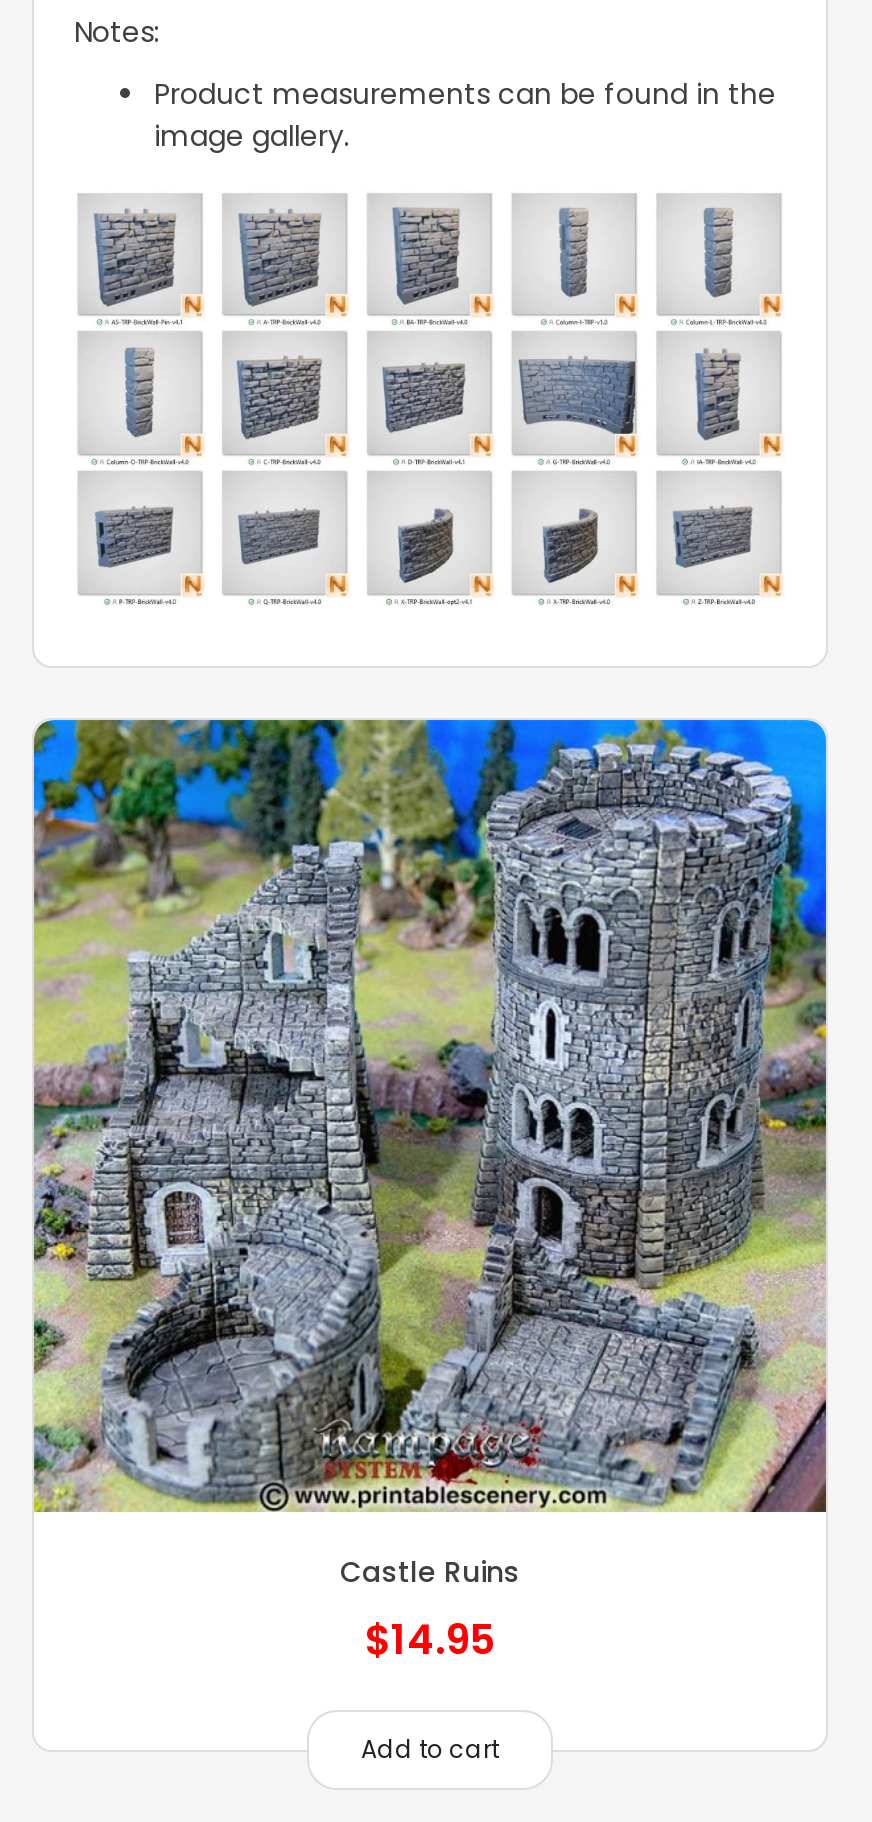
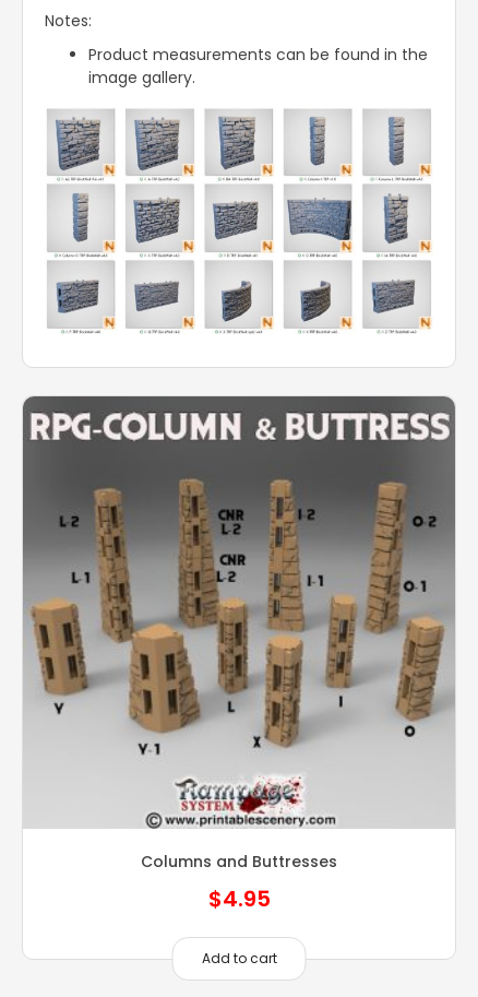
[32,718,828,1668] [image] | Castle Ruins | $14.95 -> [22,395,456,914] [image] | Columns and Buttresses | $4.95

